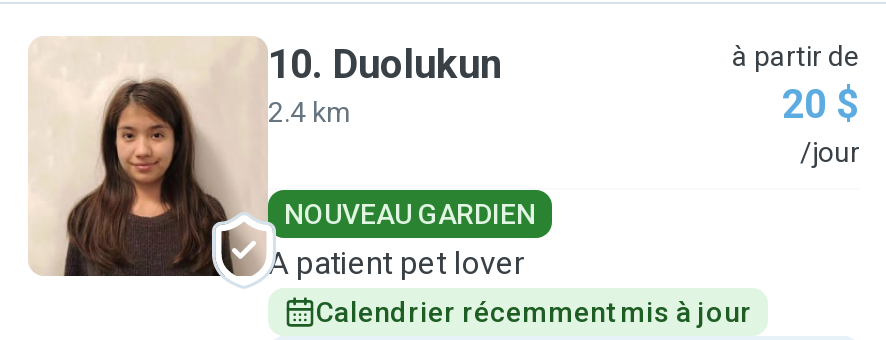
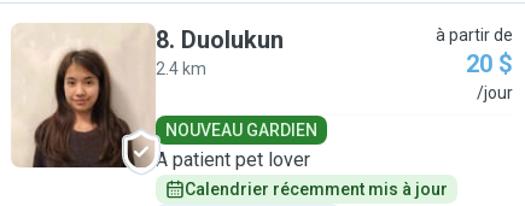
[268,40,502,88] 10. Duolukun -> [156,25,284,54] 8. Duolukun

